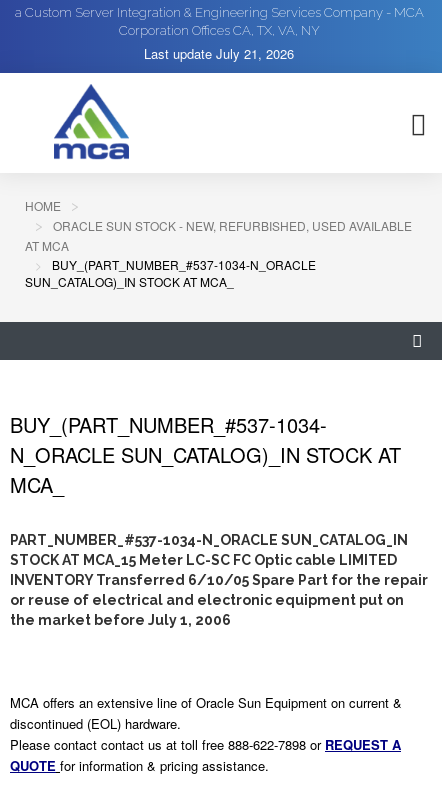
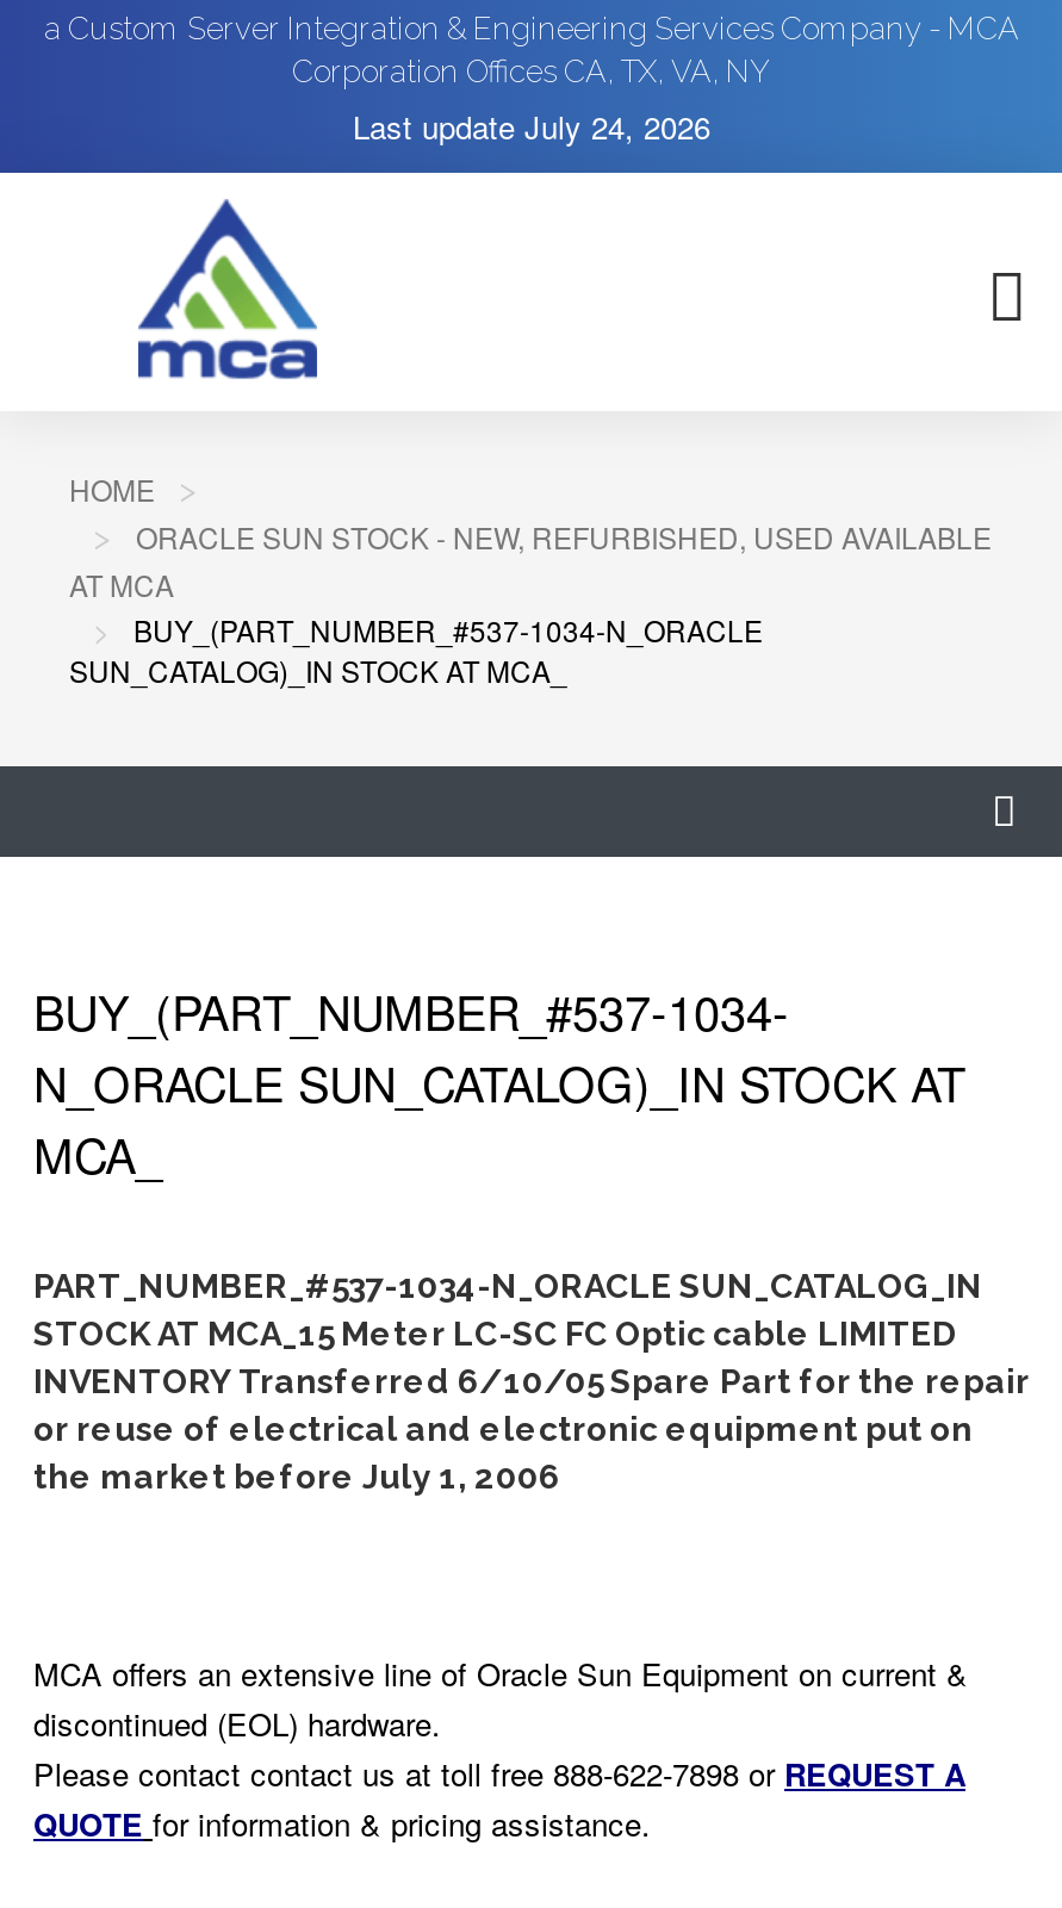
[144,44,294,63] Last update July 21, 2026 -> [353,104,710,149] Last update July 24, 2026

